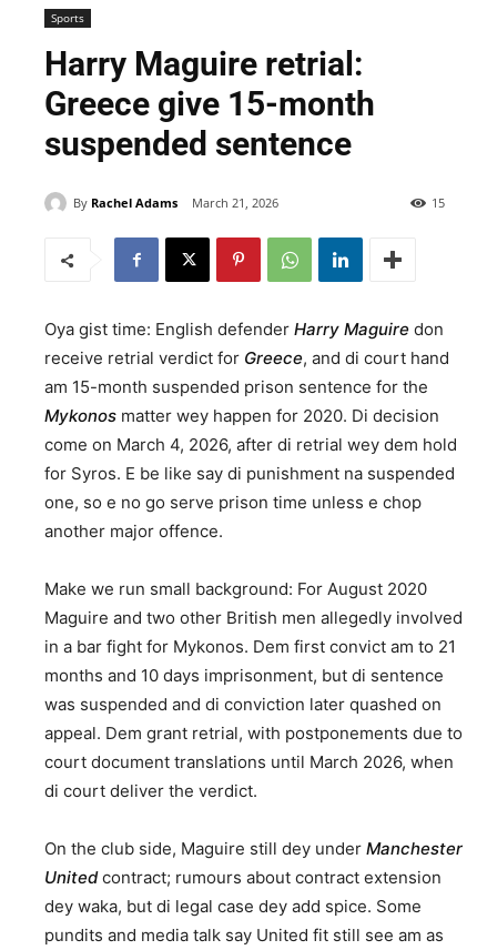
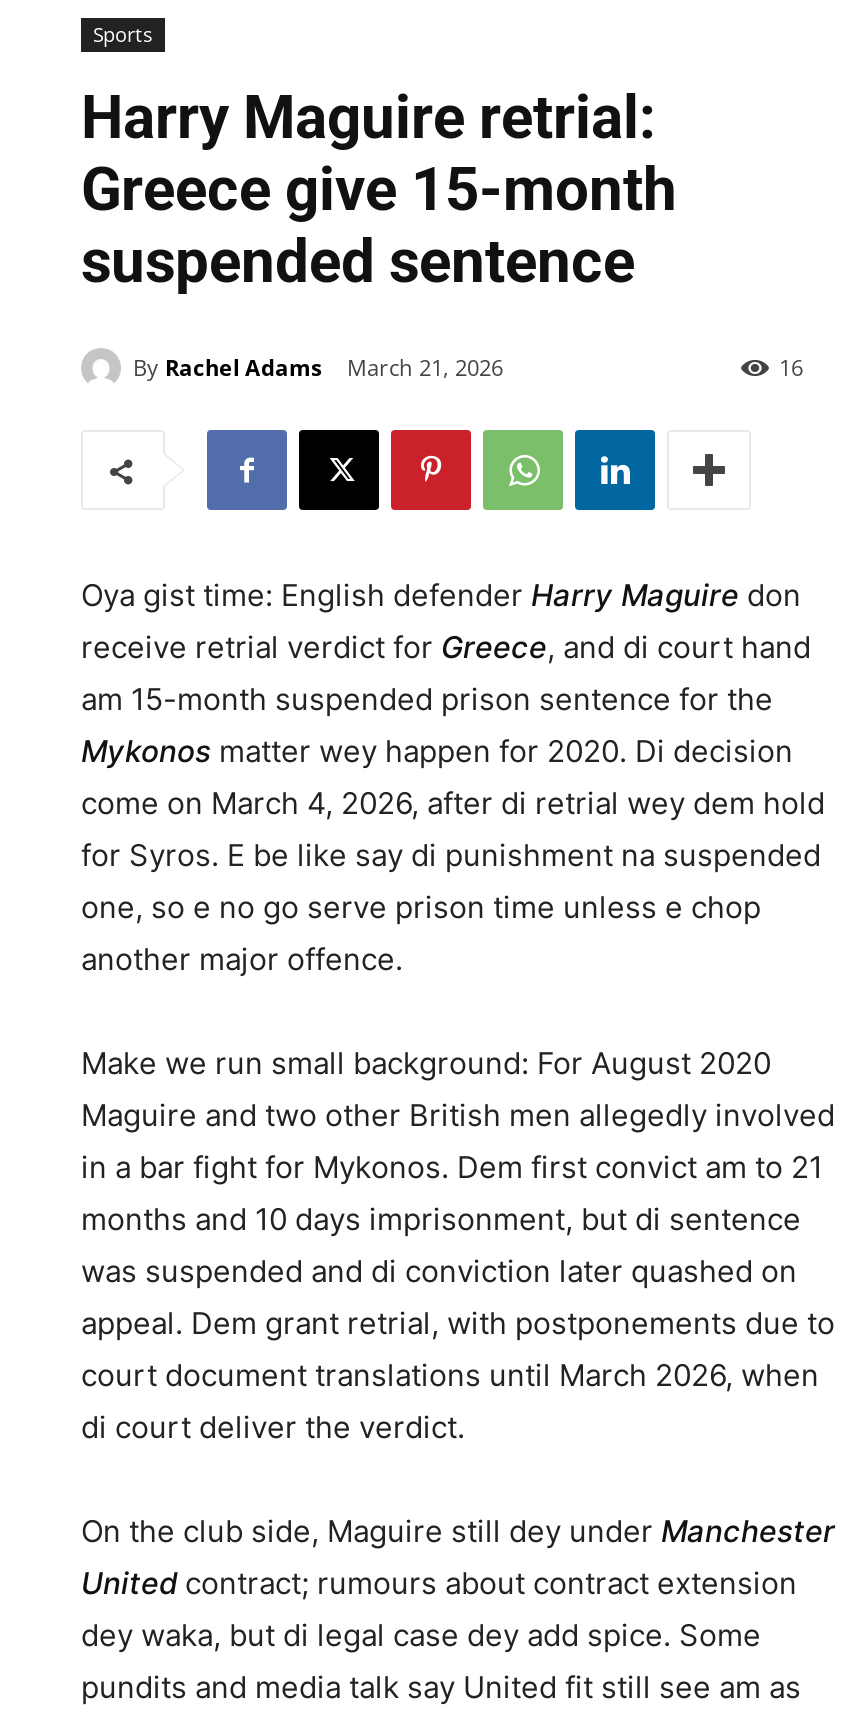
[432,194,445,211] 15 -> [779,352,803,382] 16

